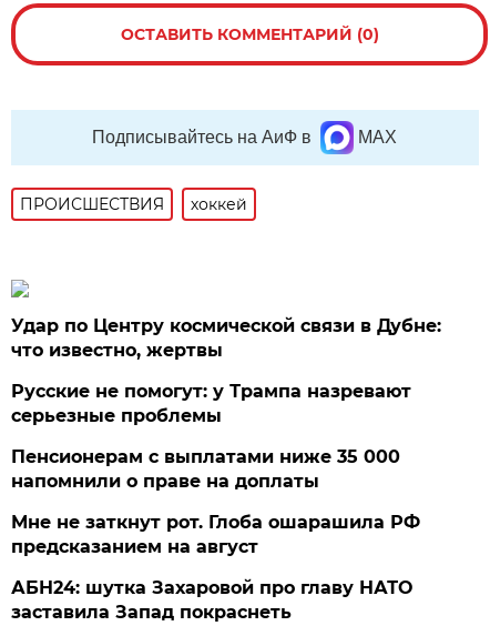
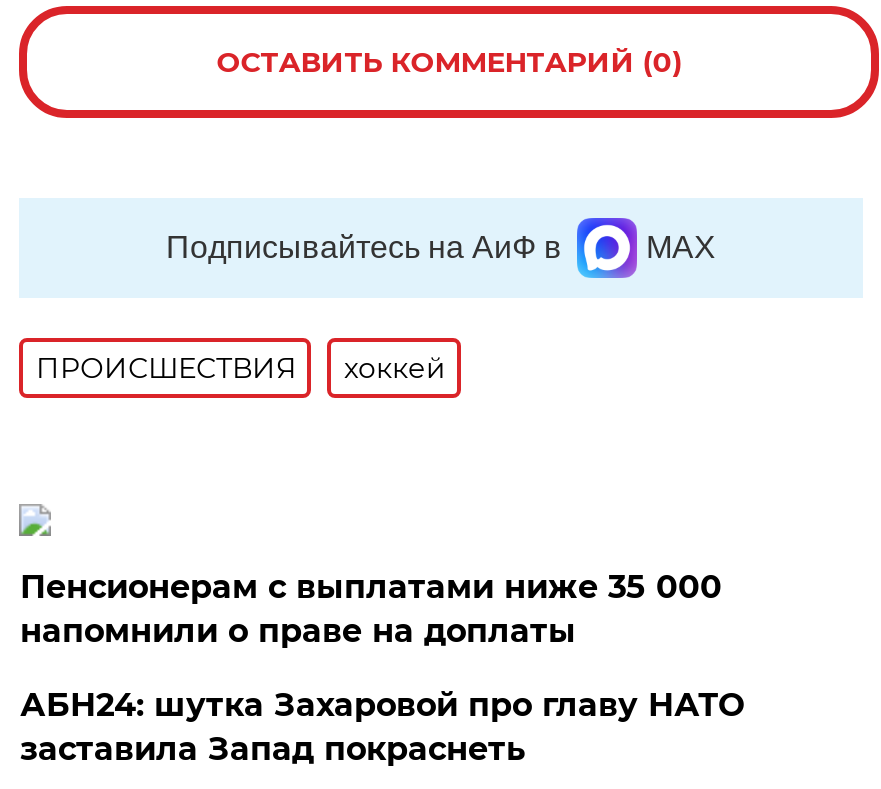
[12,315,442,426] Удар по Центру космической связи в Дубне: | что известно, жертвы | Русские не помогут: у Трампа назревают | серьезные проблемы -> none
[12,512,421,557] Мне не заткнут рот. Глоба ошарашила РФ | предсказанием на август -> none

